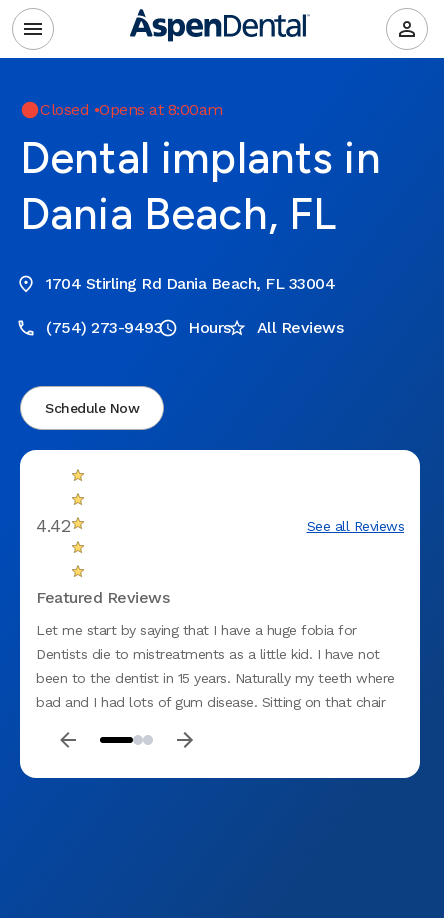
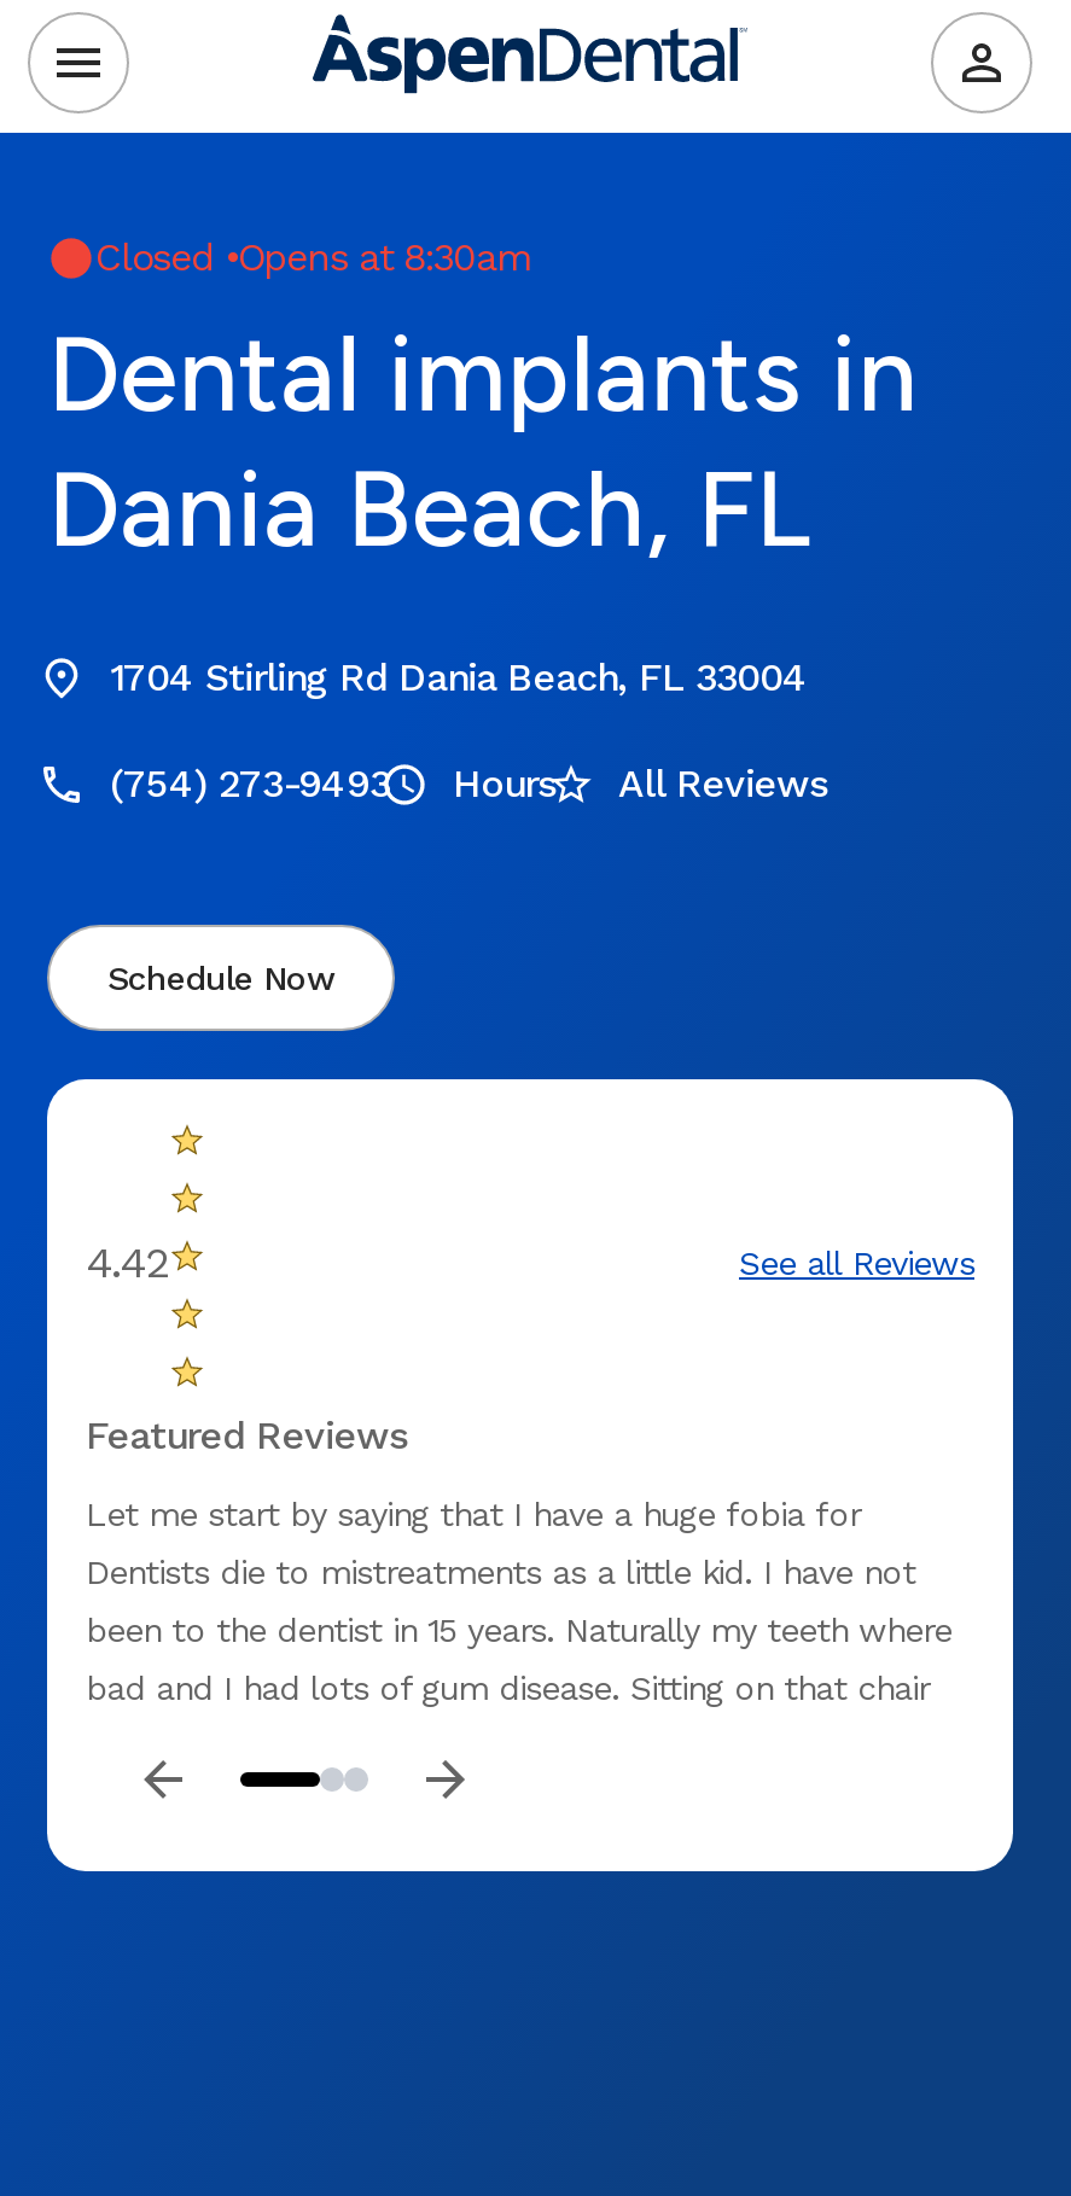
[40,100,222,119] Closed • Opens at 8:00am -> [95,234,534,280] Closed • Opens at 8:30am

